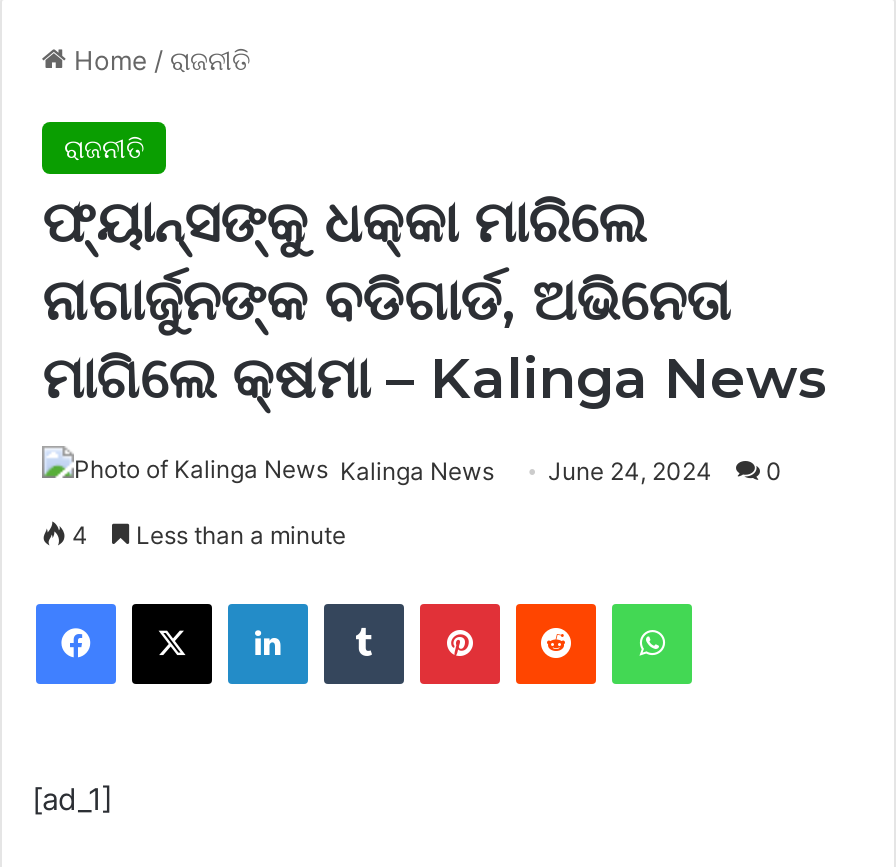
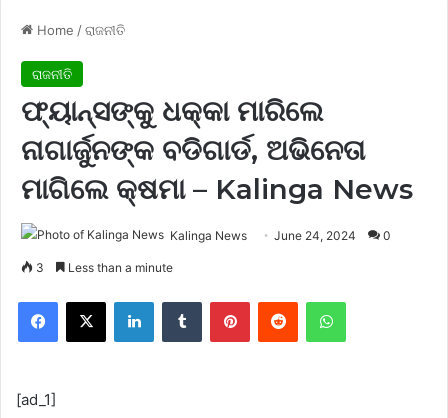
[66,521,346,551] 4 Less than a minute -> [33,260,173,275] 3 Less than a minute

